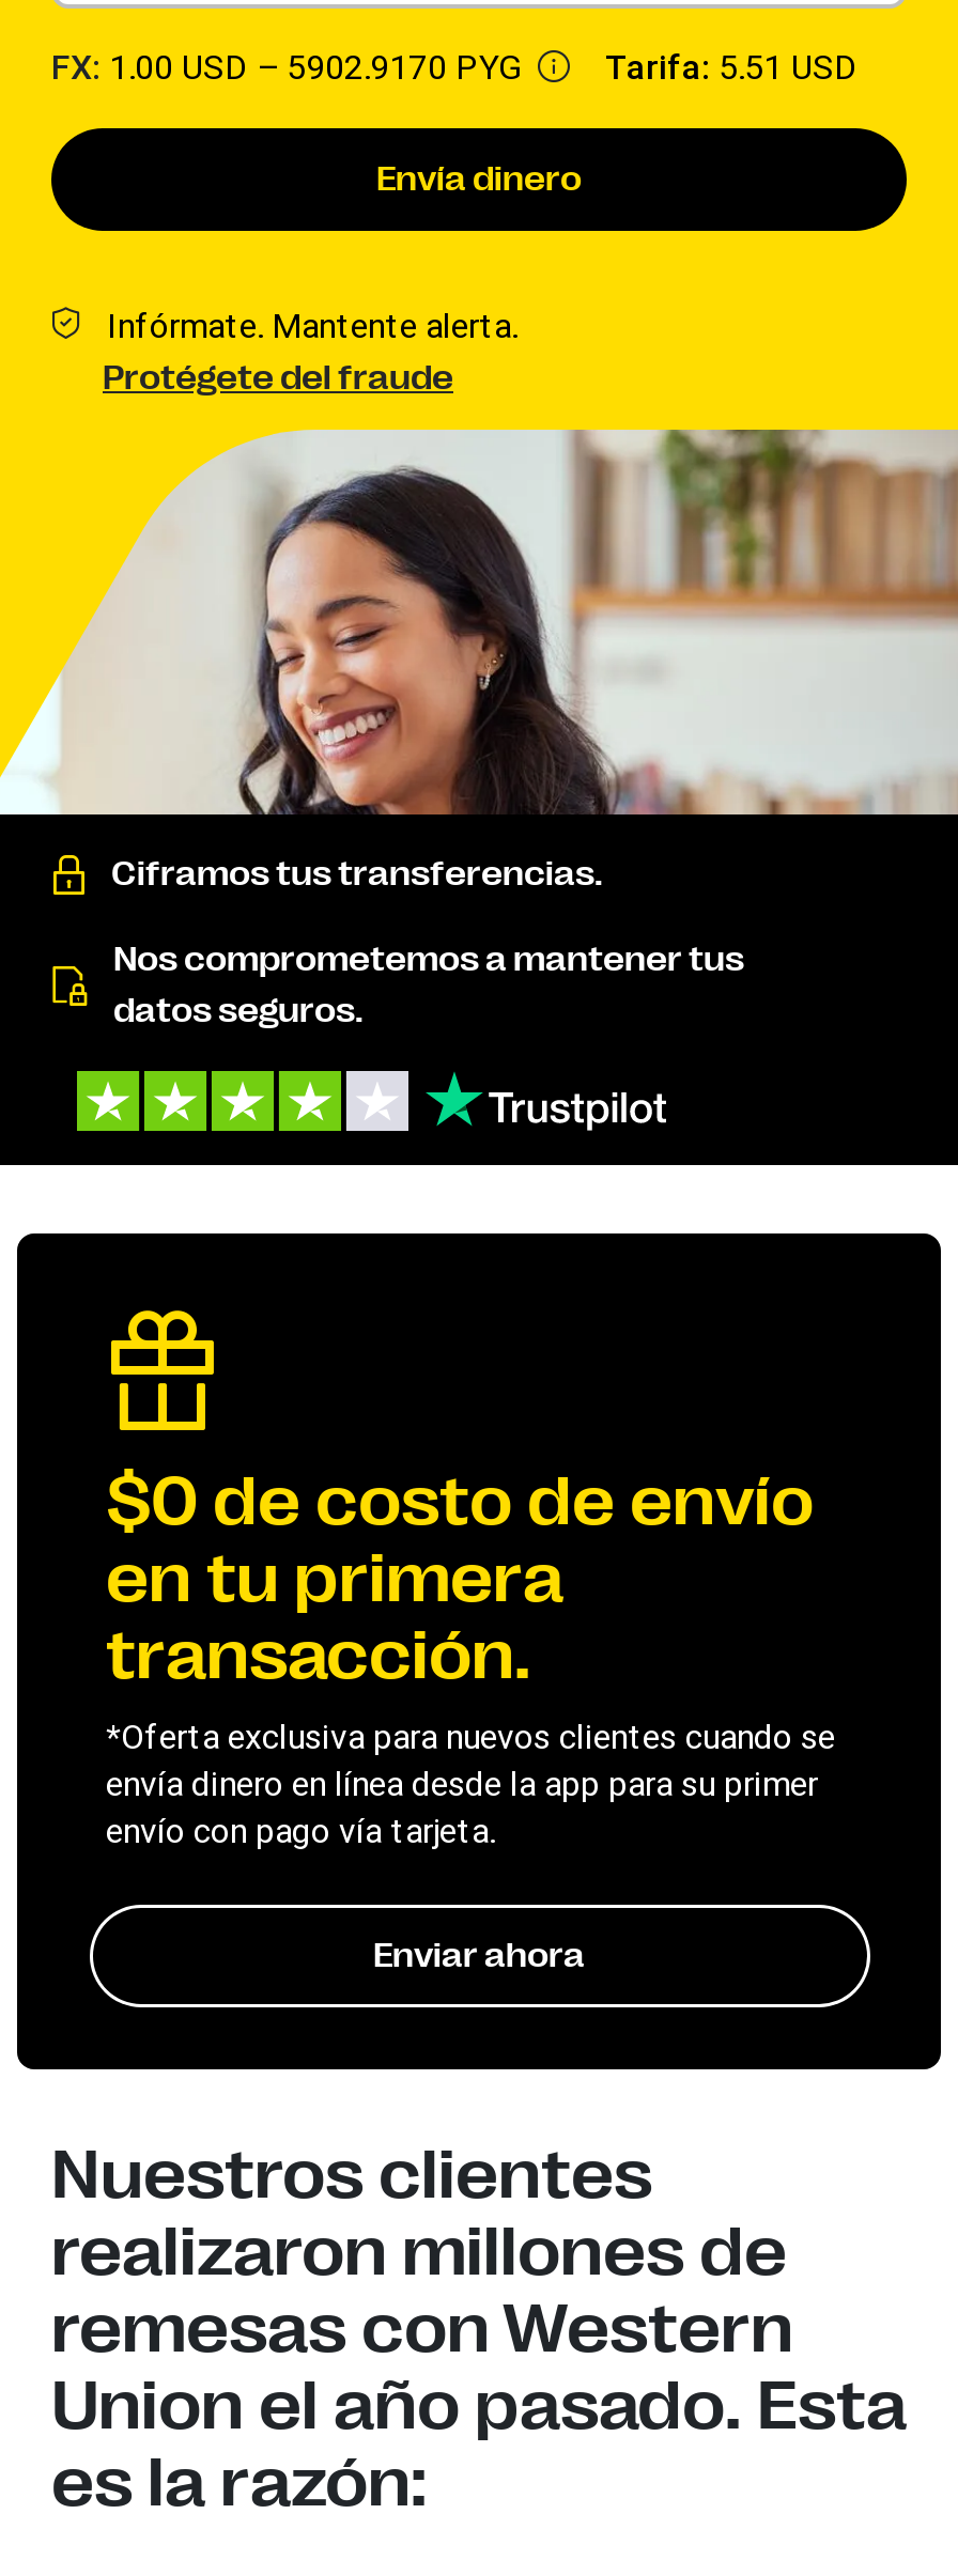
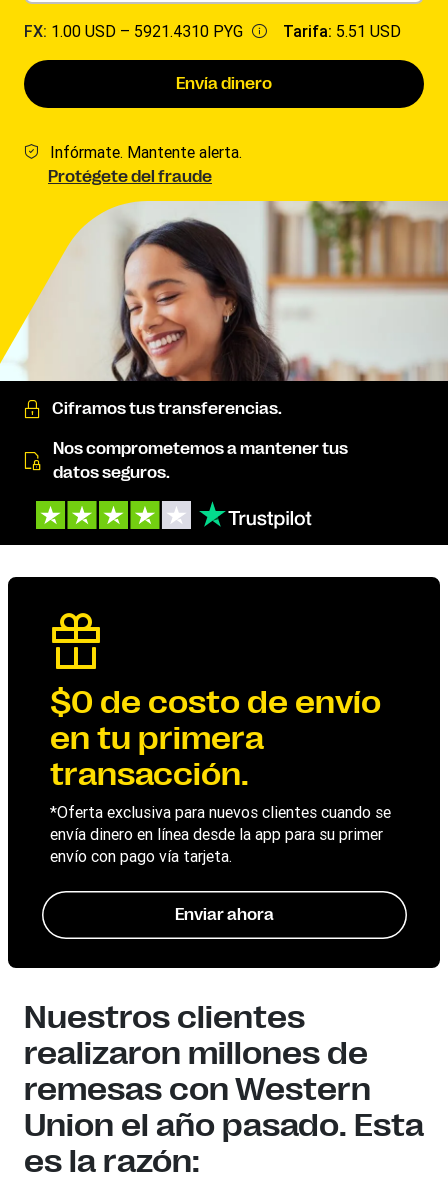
[51,45,857,88] FX: 1.00 USD – 5902.9170 PYG Tarifa: 5.51 USD -> [24,21,401,41] FX: 1.00 USD – 5921.4310 PYG Tarifa: 5.51 USD

